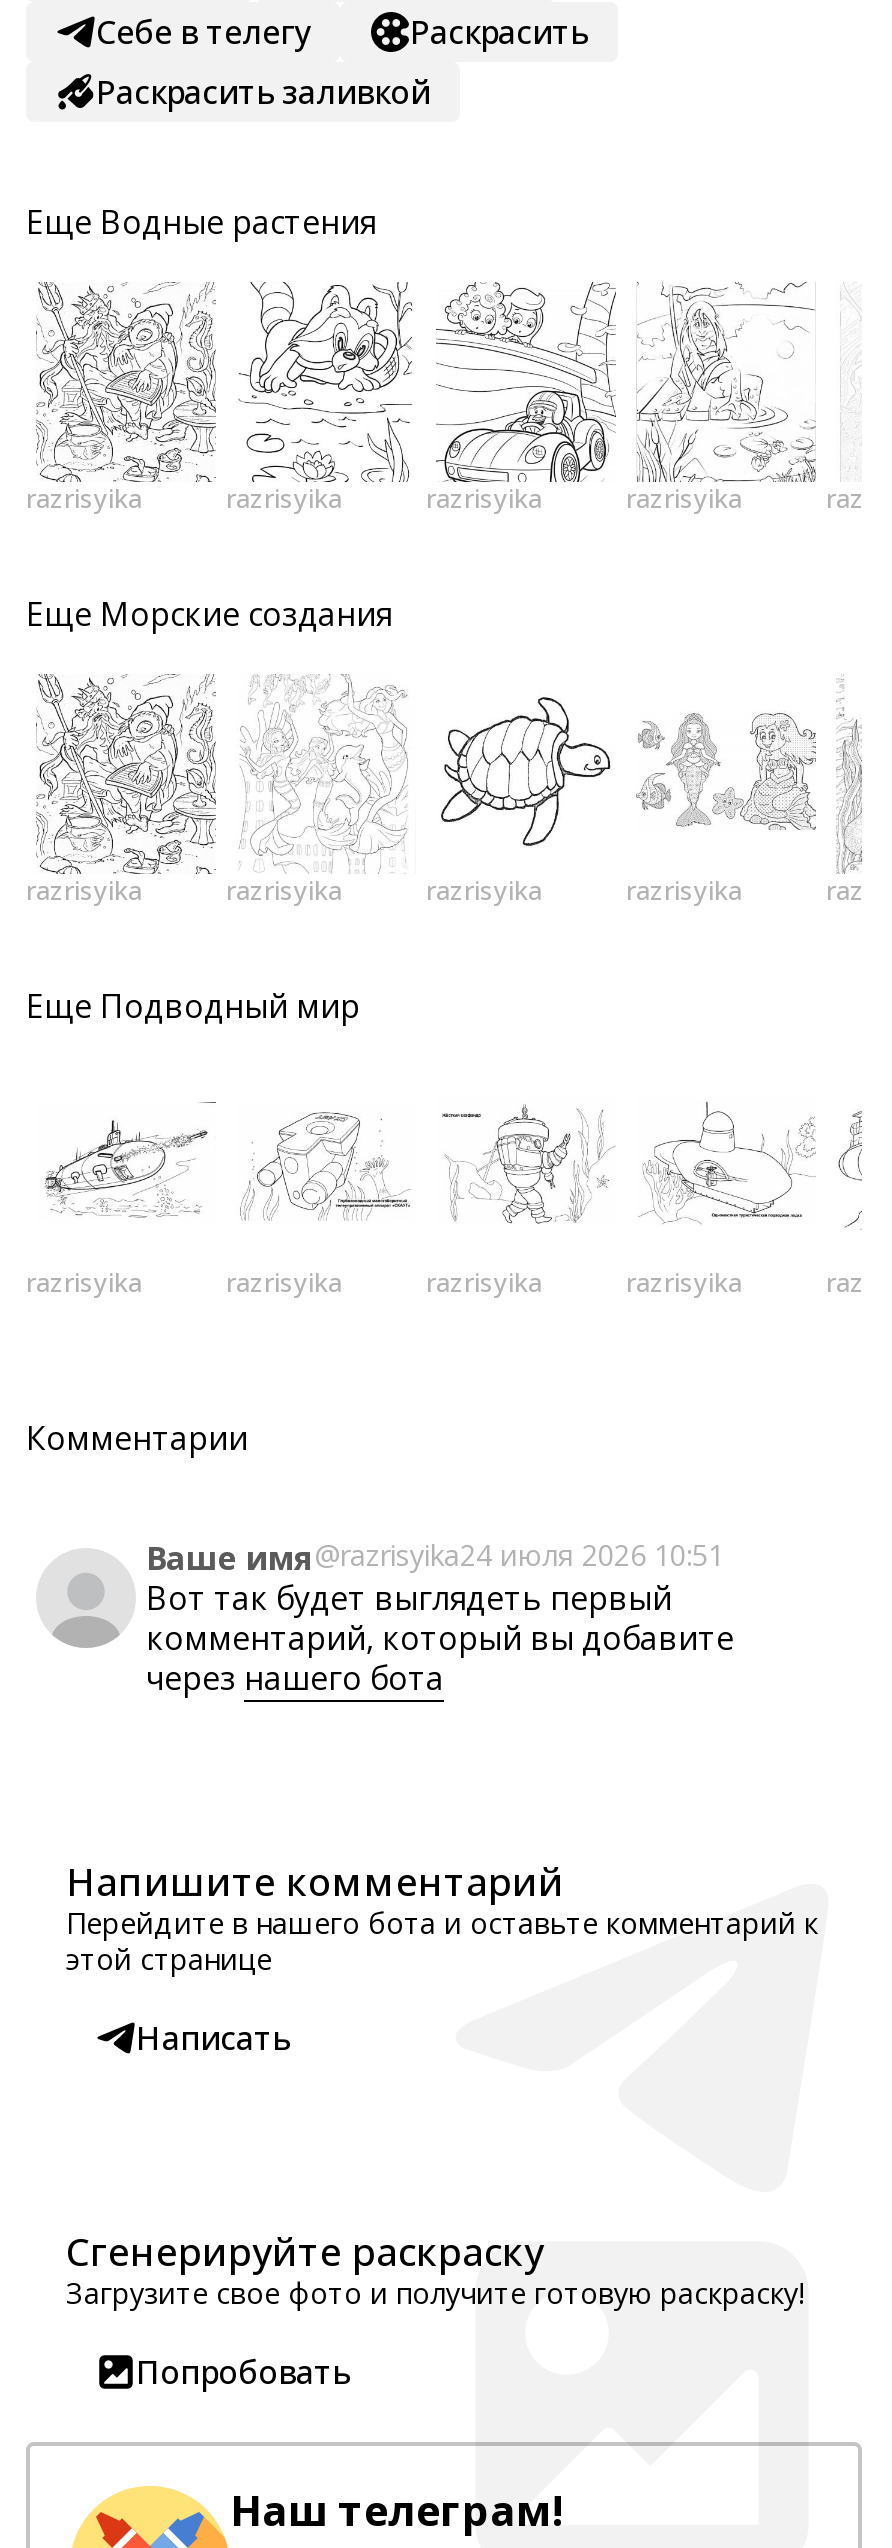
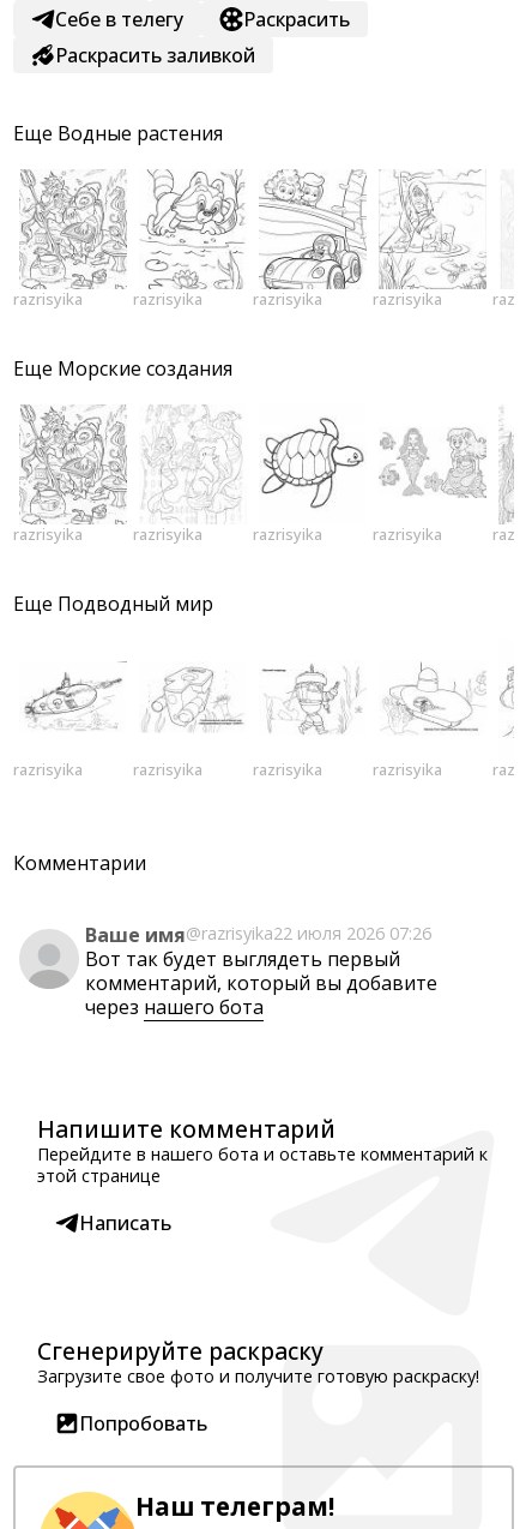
[146,1536,724,1580] Ваше имя@razrisyika24 июля 2026 10:51 -> [85,922,431,948] Ваше имя@razrisyika22 июля 2026 07:26

